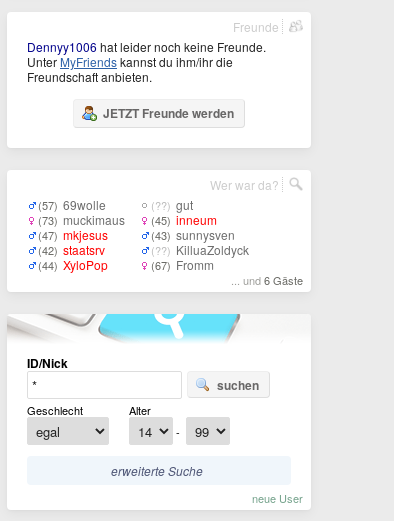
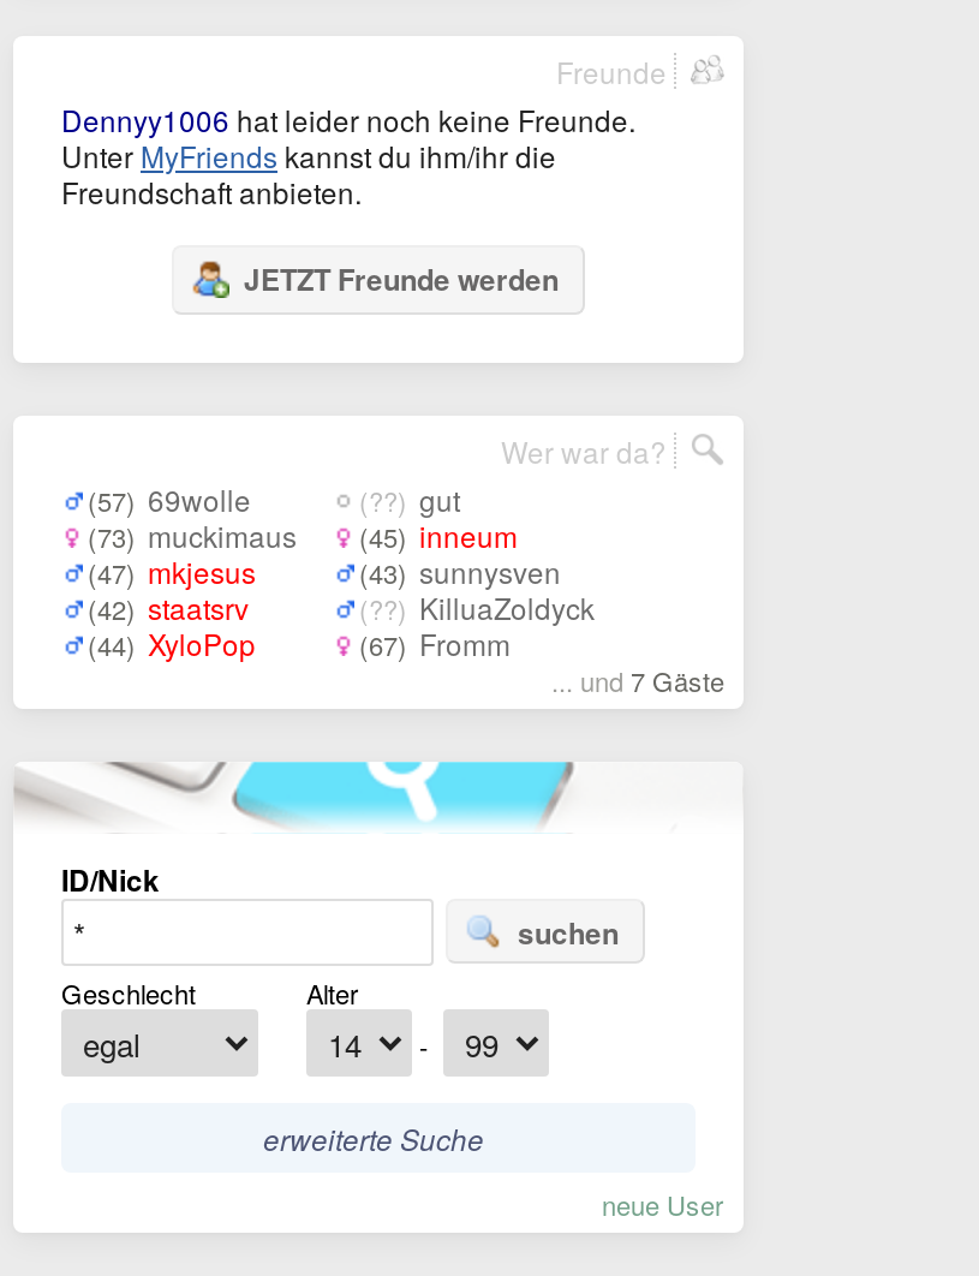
[231,272,303,288] ... und 6 Gäste -> [551,661,724,699] ... und 7 Gäste

